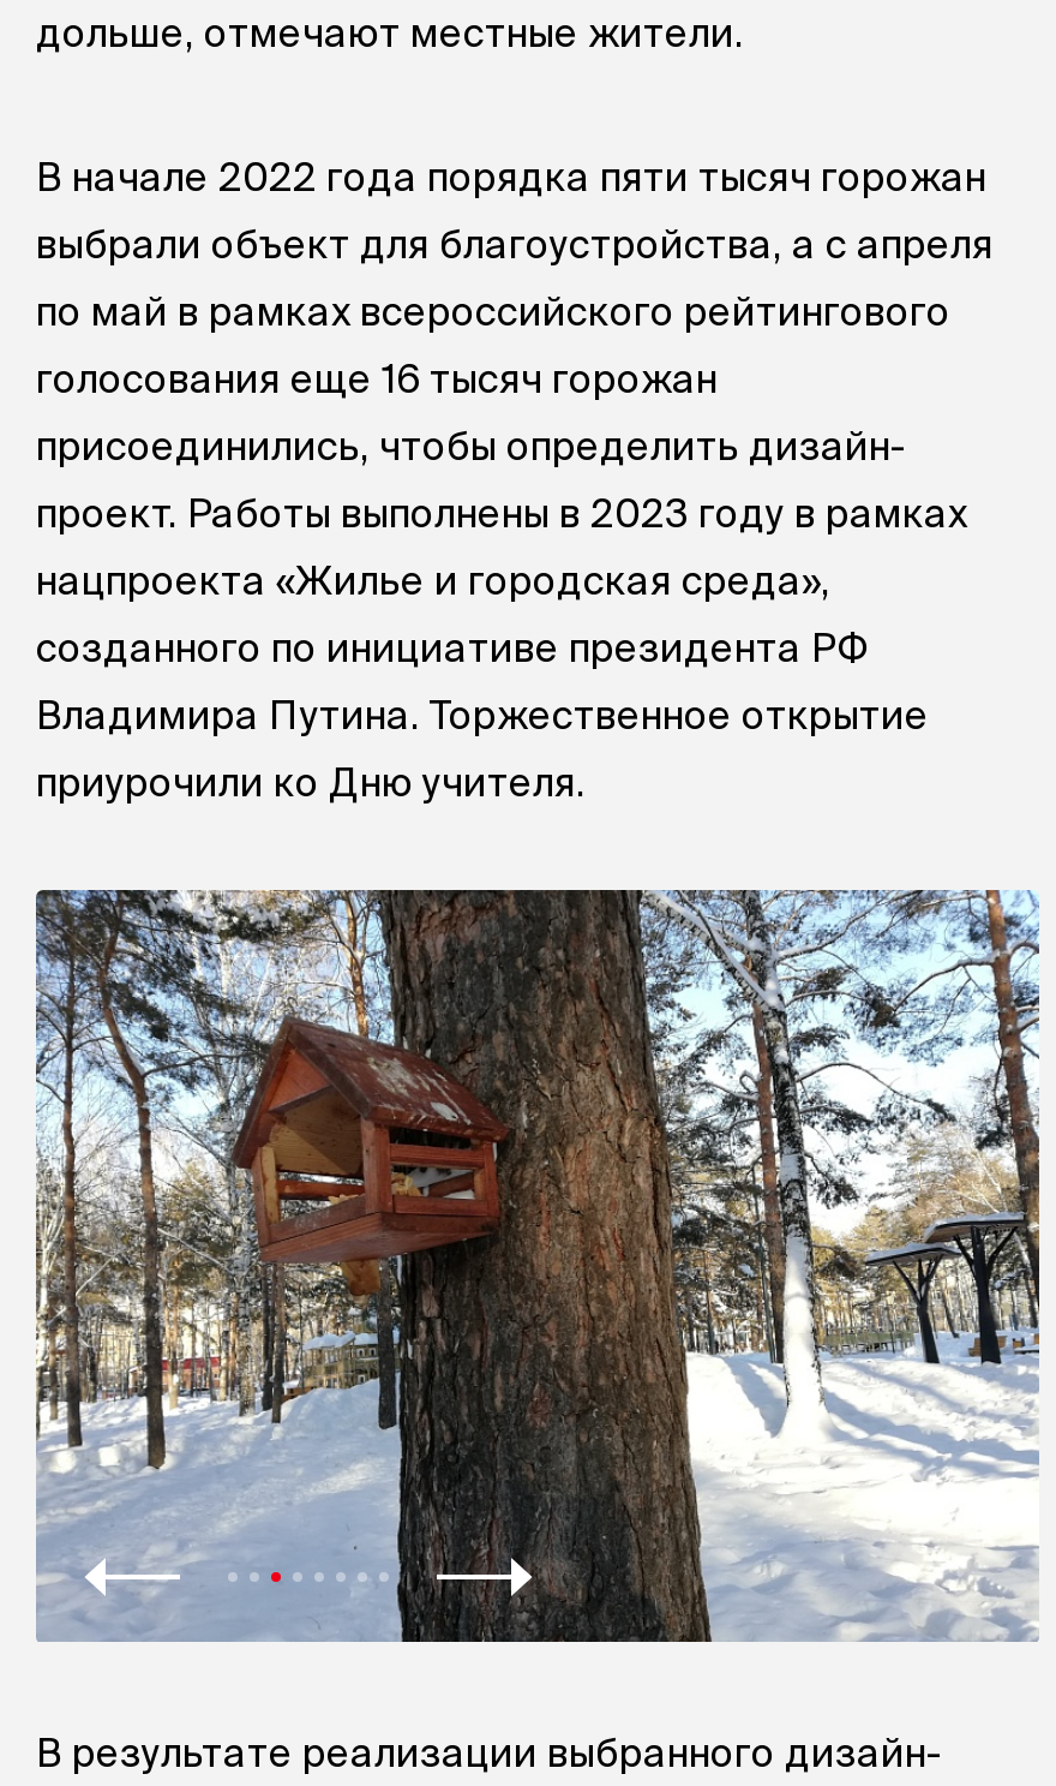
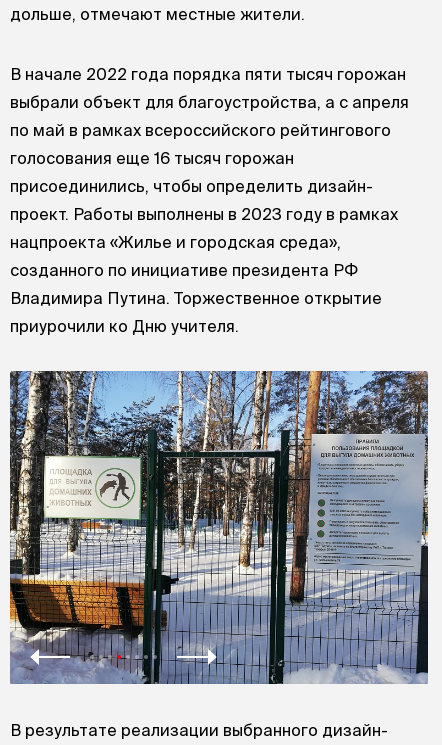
[36,888,1042,1644] [image] -> [9,370,429,685] [image]

